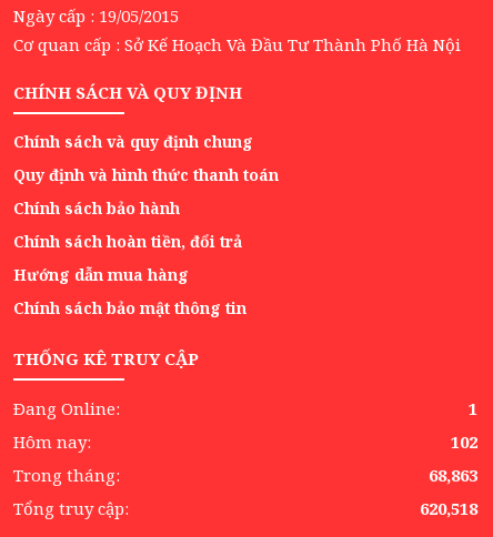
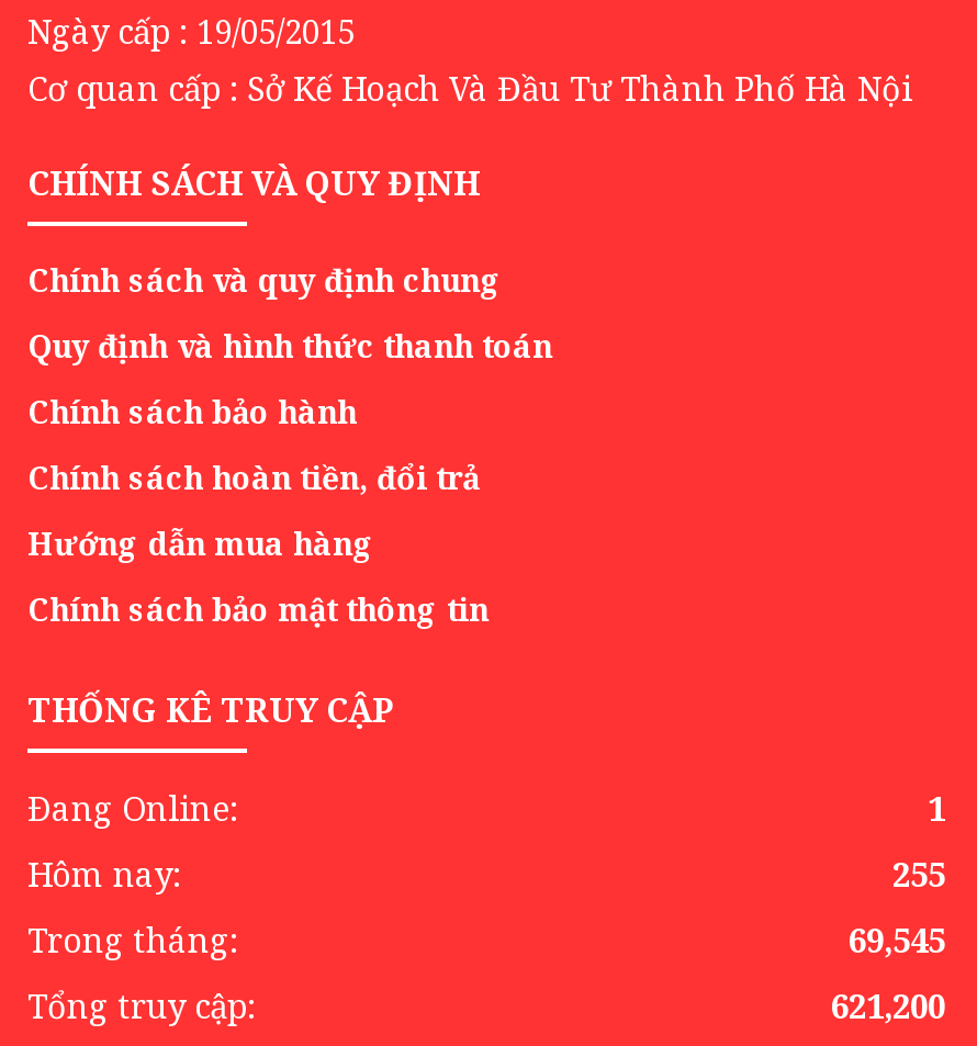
[451,431,477,453] 102 -> [892,852,945,896] 255
[429,464,477,486] 68,863 -> [849,918,945,962] 69,545
[420,497,477,519] 620,518 -> [831,984,945,1028] 621,200

